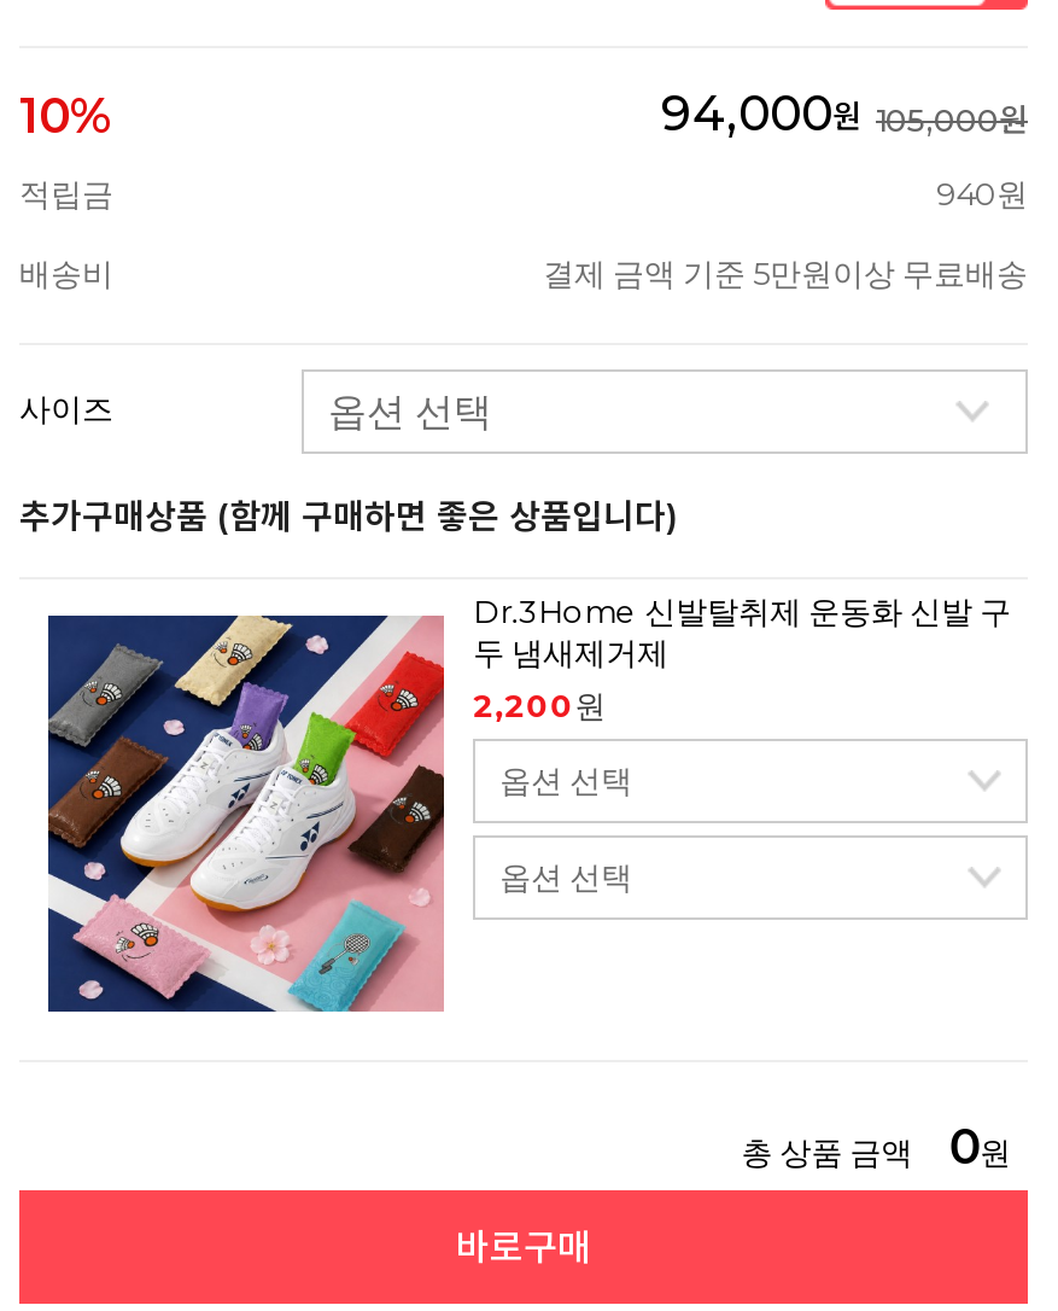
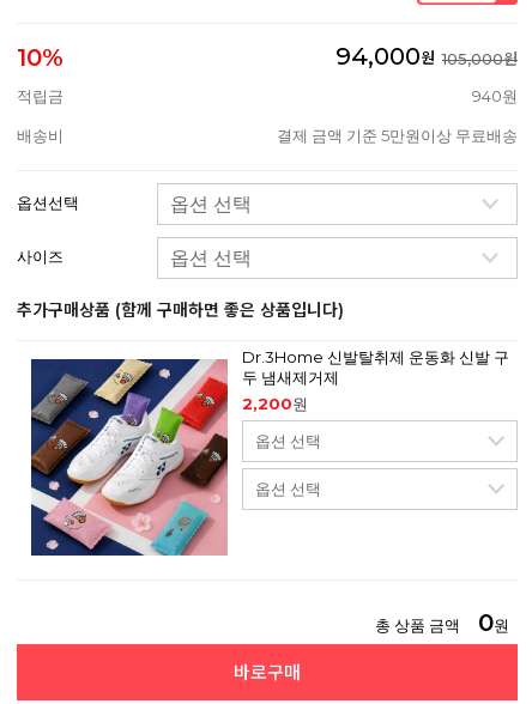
none -> [17,192,79,211] 옵션선택

